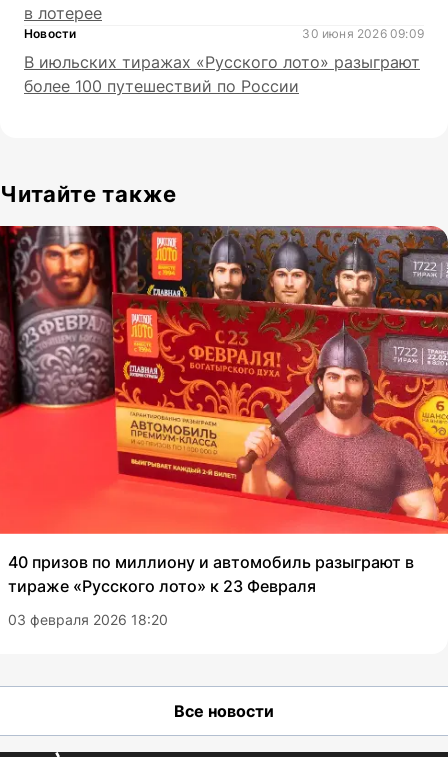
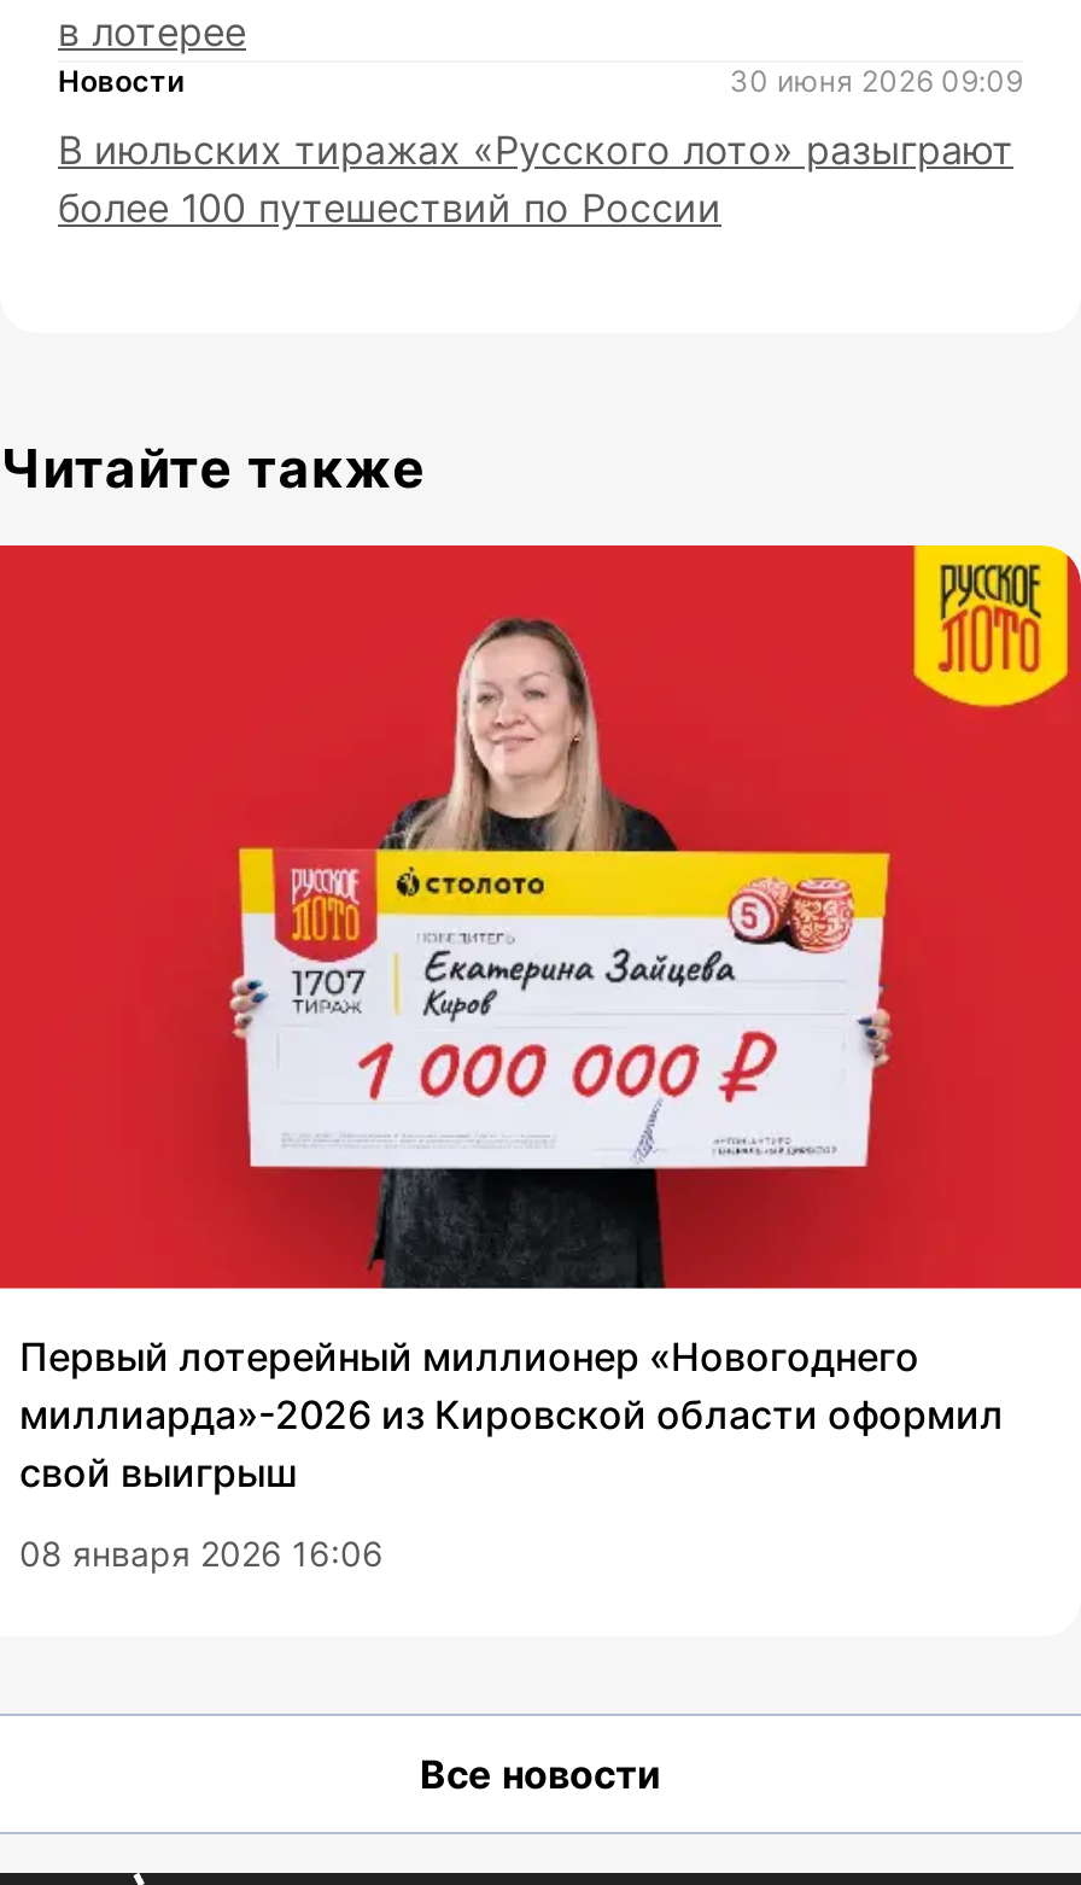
[3,225,445,596] [image] | 40 призов по миллиону и автомобиль разыграют в | тираже «Русского лото» к 23 Февраля -> [7,543,1074,1497] [image] | Первый лотерейный миллионер «Новогоднего | миллиарда»-2026 из Кировской области оформил | свой выигрыш
[8,611,168,628] 03 февраля 2026 18:20 -> [19,1533,384,1574] 08 января 2026 16:06

